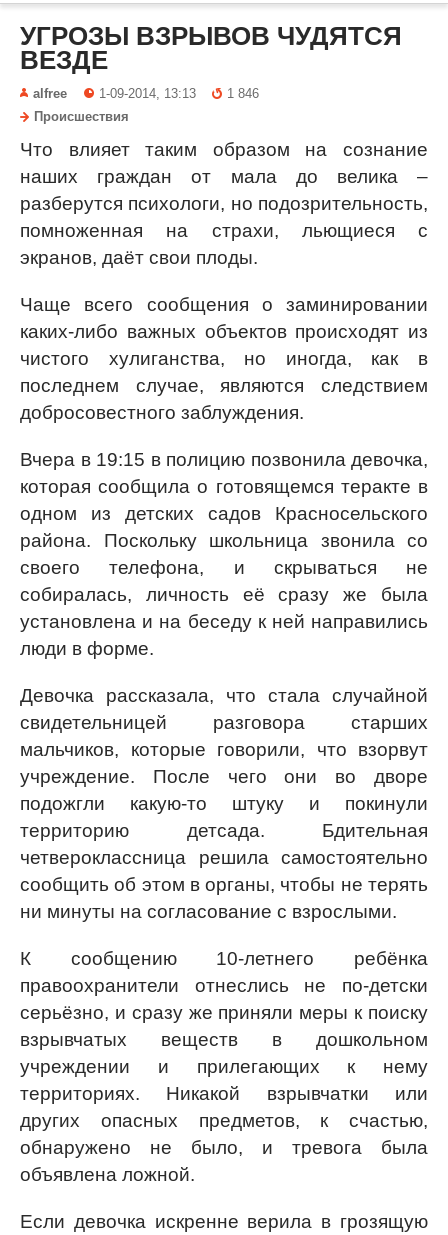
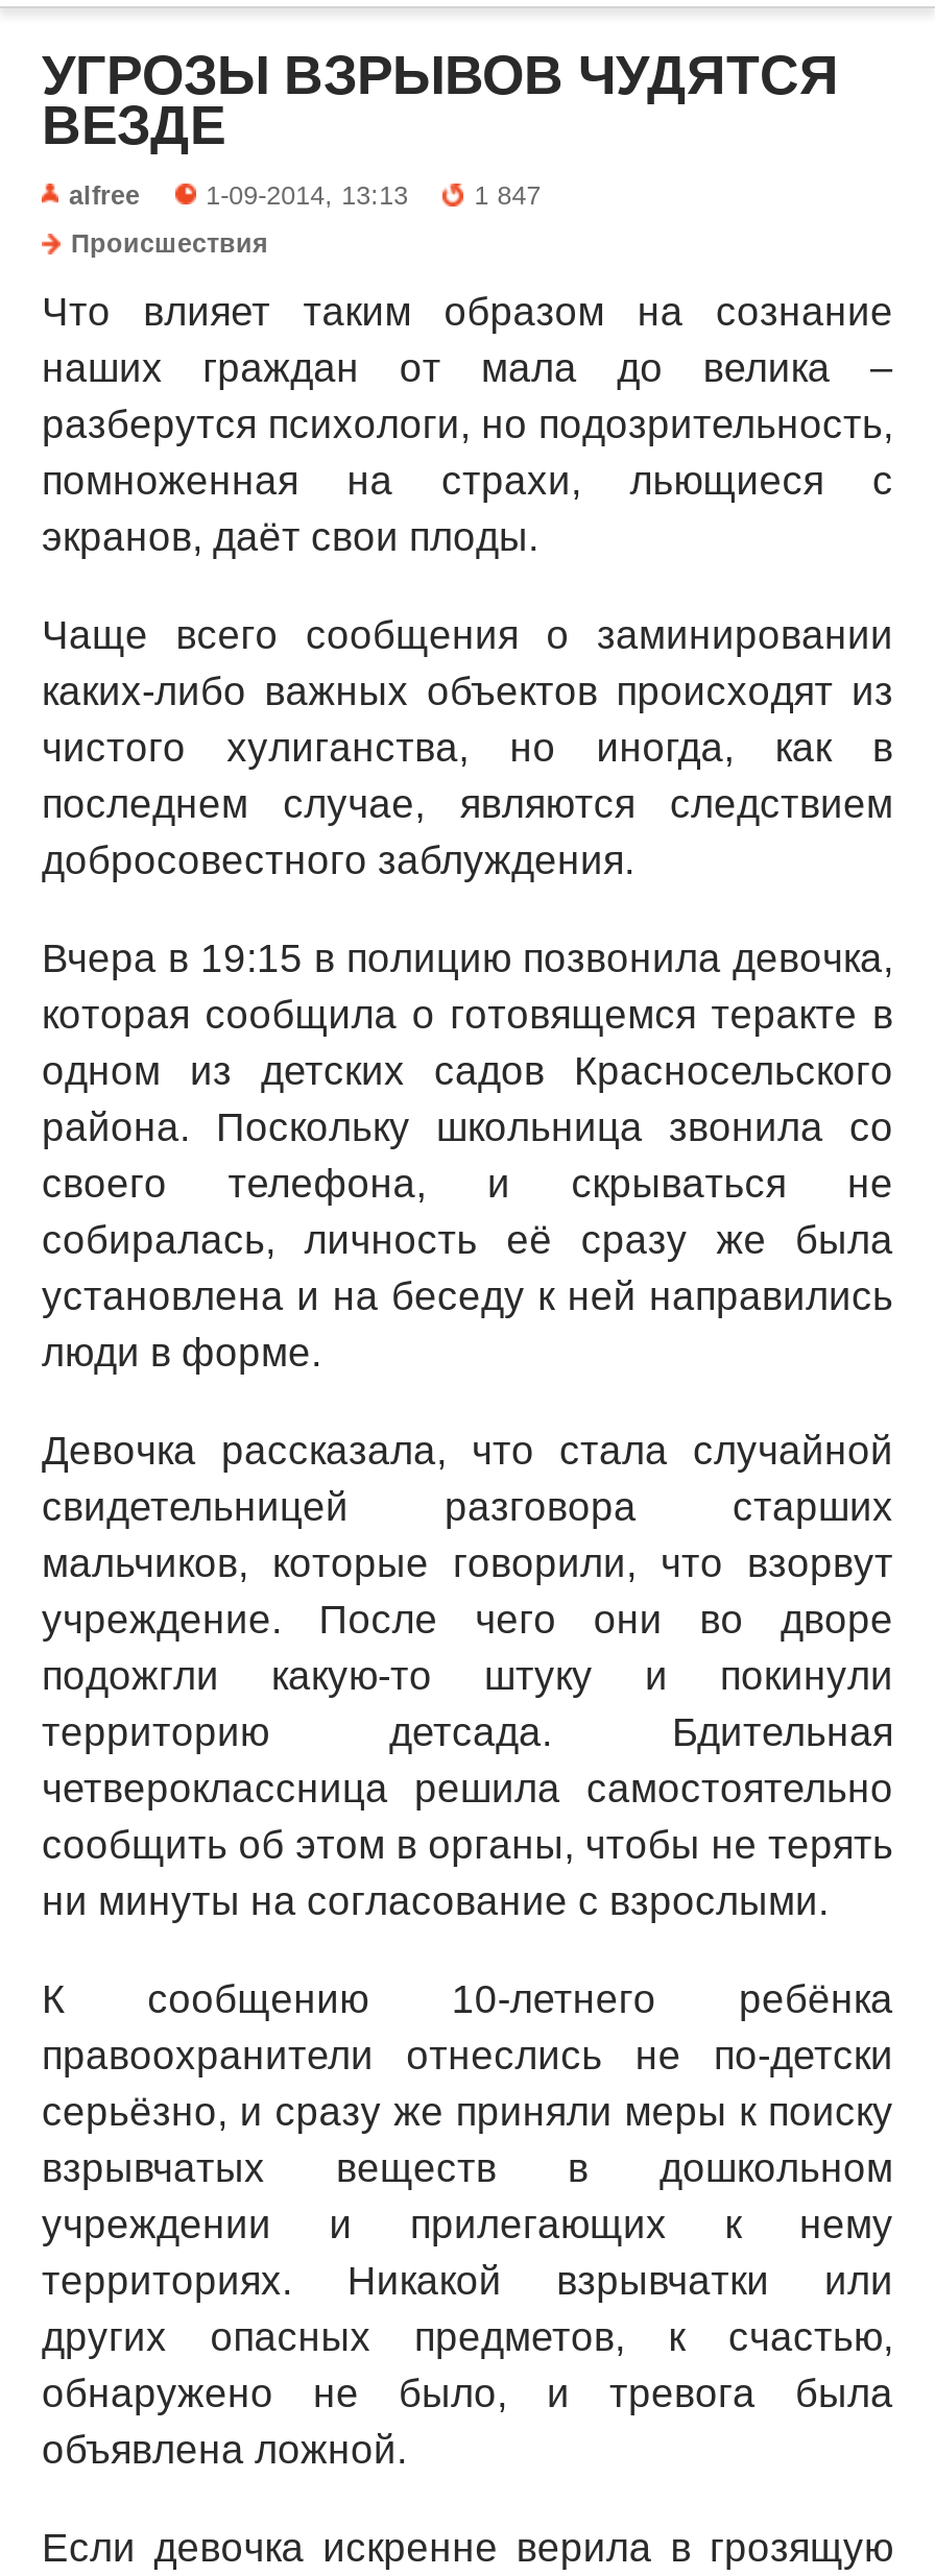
[227,87,259,101] 1 846 -> [474,181,541,211] 1 847

